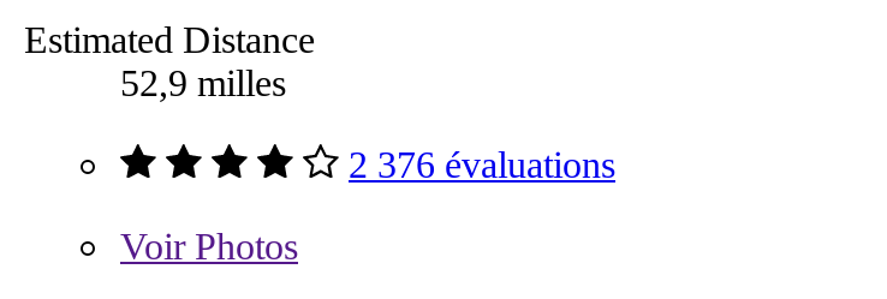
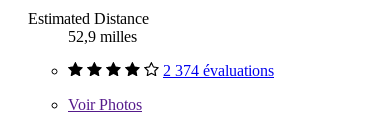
[349,144,615,185] 2 376 évaluations -> [163,62,274,79] 2 374 évaluations

